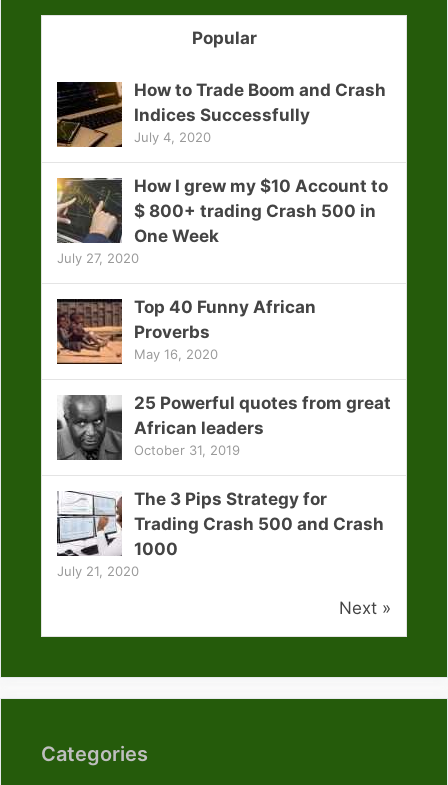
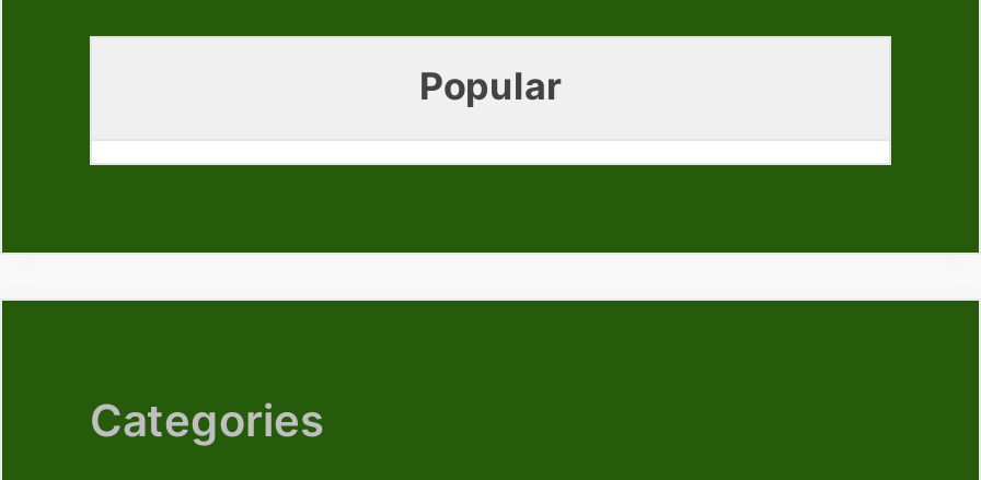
[40,73,408,618] [image] | How to Trade Boom and Crash | Indices Successfully | July 4, 2020 | How I grew my $10 Account to | $ 800+ trading Crash 500 in | One Week | July 27, 2020 | Top 40 Funny African | Proverbs | May 16, 2020 | 25 Powerful quotes from great | African leaders | October 31, 2019 | The 3 Pips Strategy for | Trading Crash 500 and Crash | 1000 | July 21, 2020 | Next » -> none

